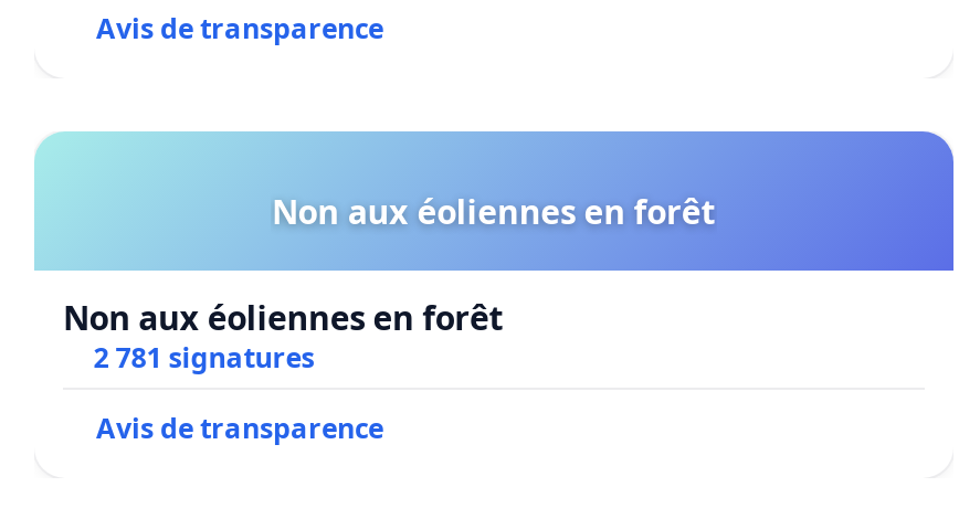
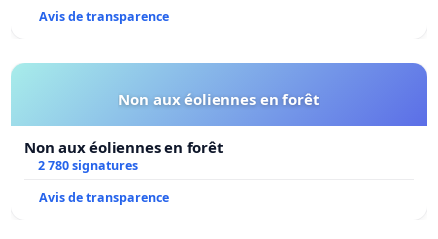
[93,340,314,377] 2 781 signatures -> [38,157,138,174] 2 780 signatures

